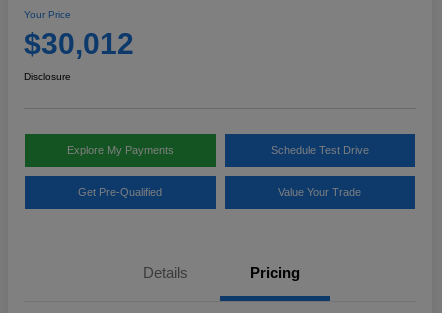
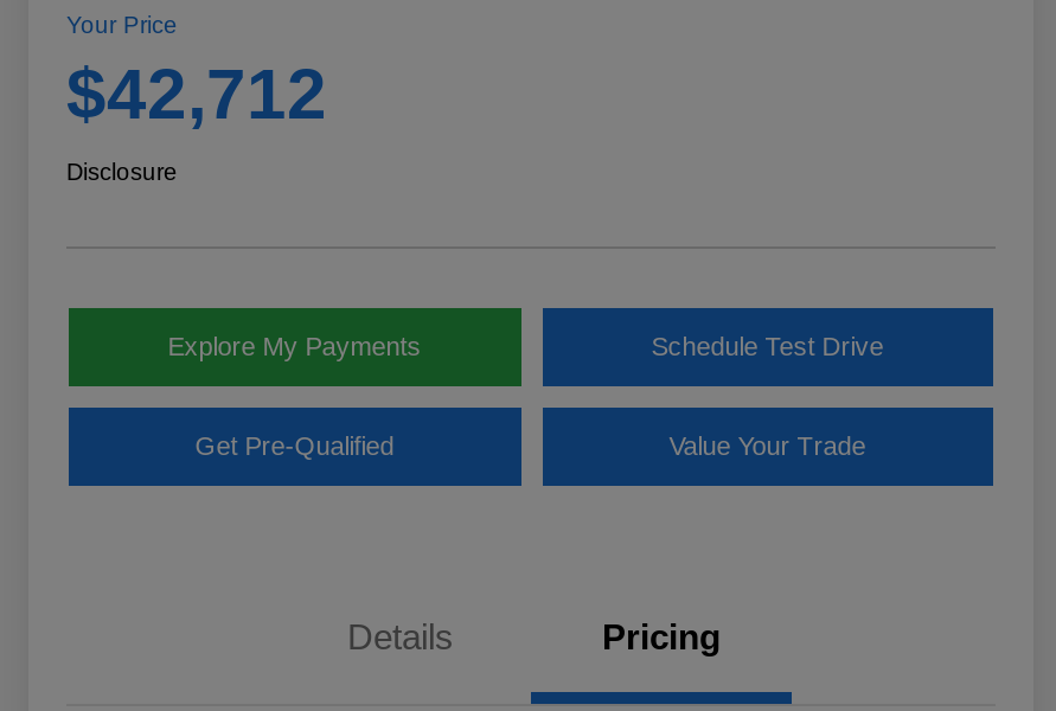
[24,27,134,60] $30,012 -> [66,54,327,132] $42,712

